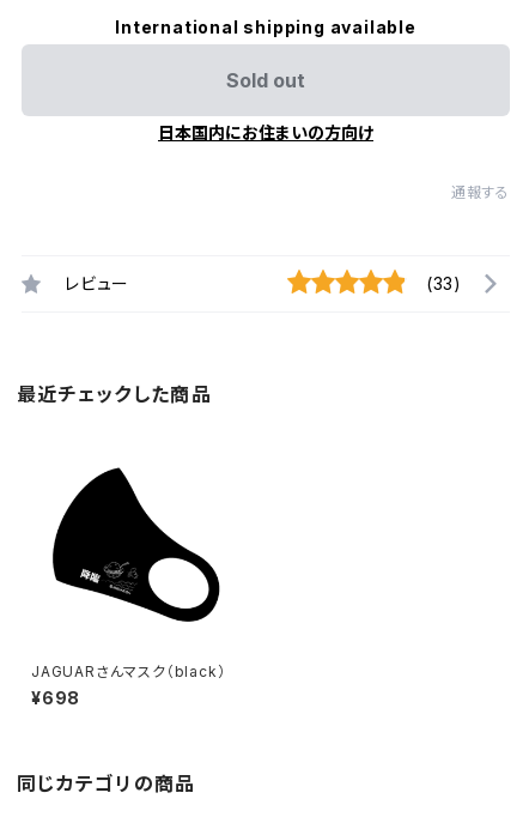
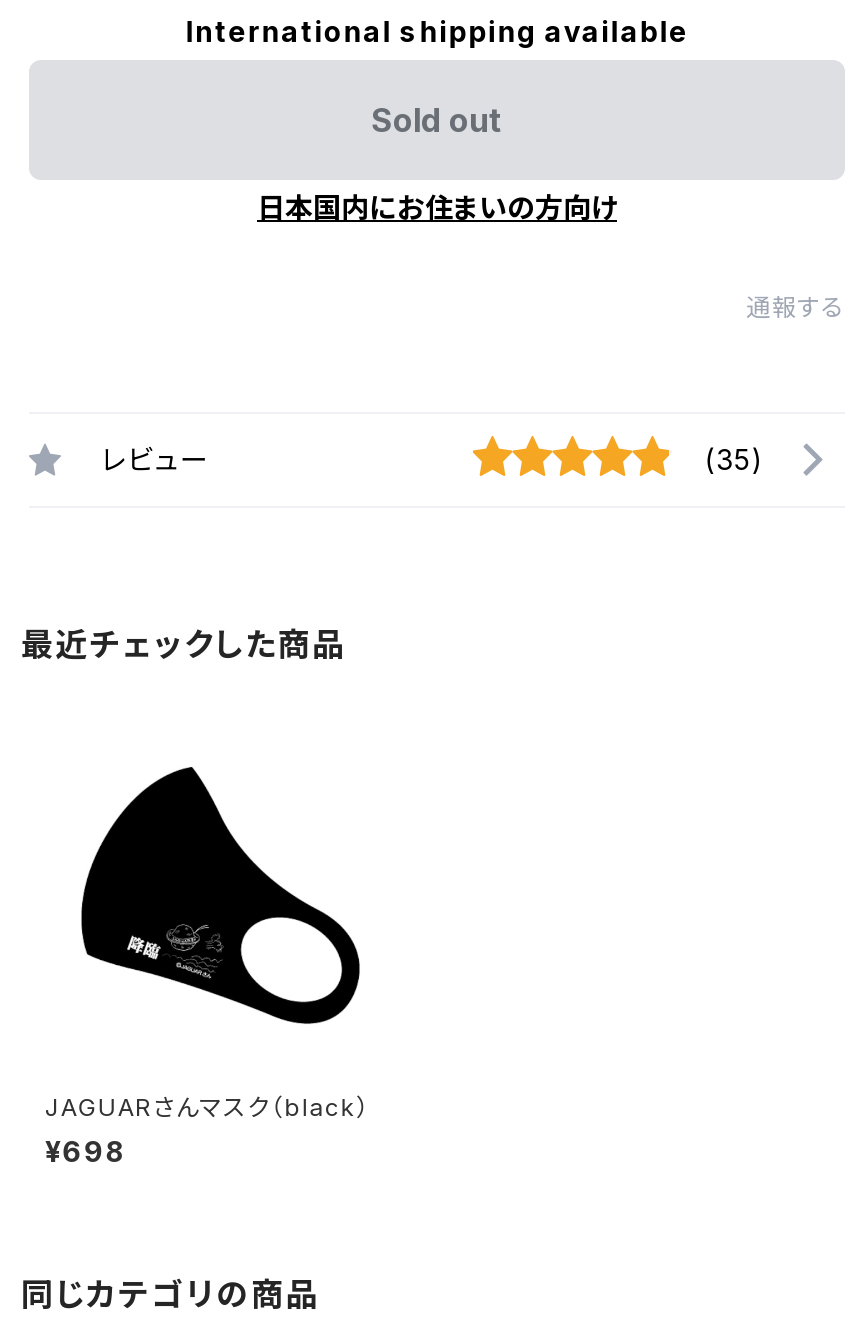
[426,273,462,294] (33) -> [705,442,765,476] (35)

